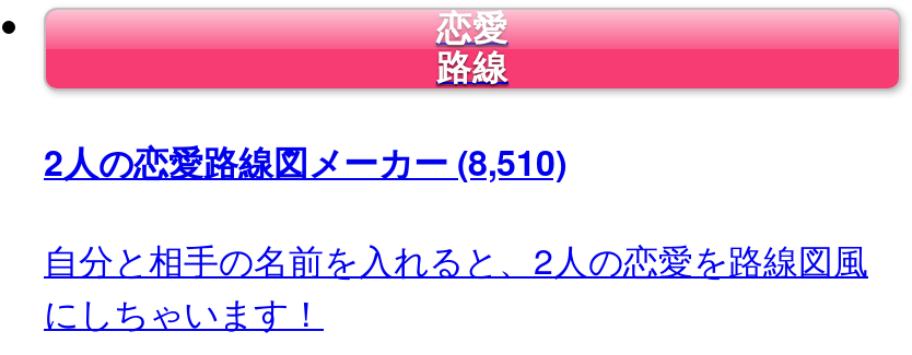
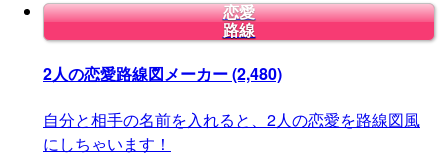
[44,136,566,186] 2人の恋愛路線図メーカー(8,510) -> [43,62,282,85] 2人の恋愛路線図メーカー(2,480)

